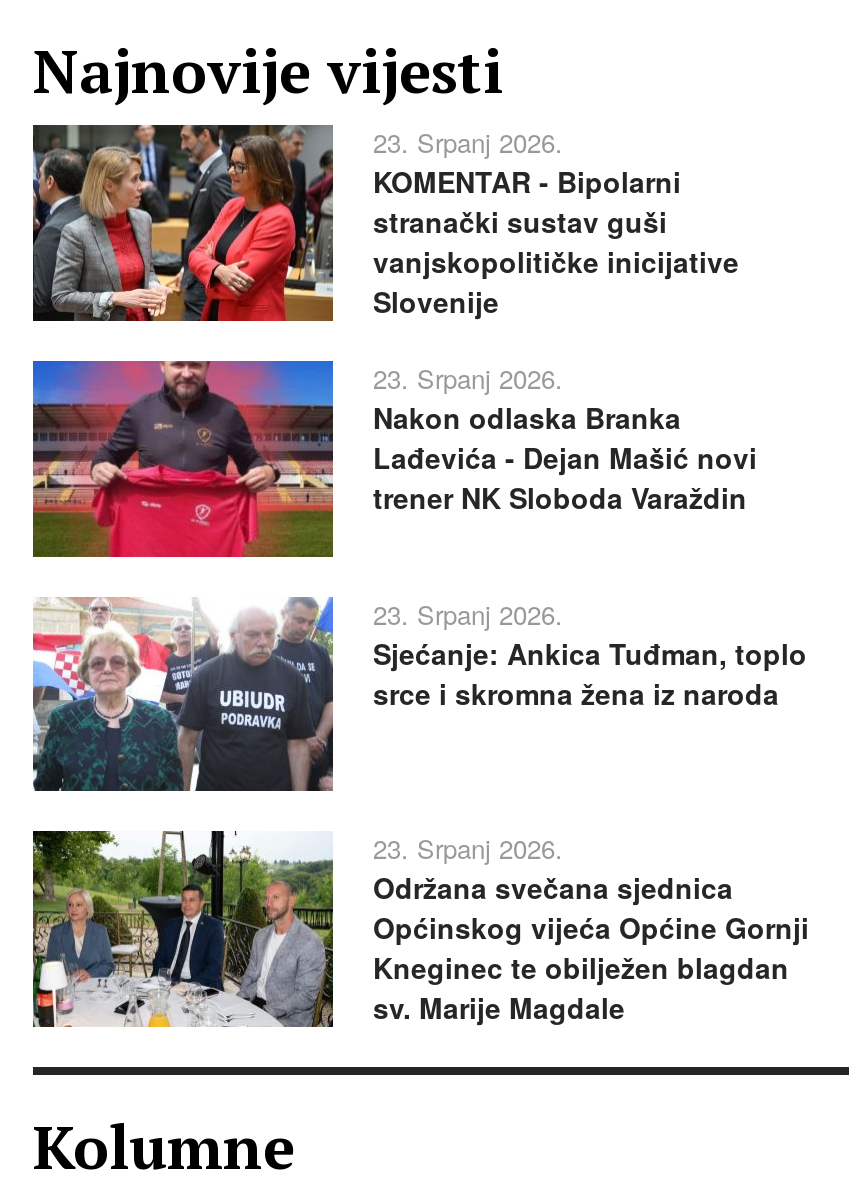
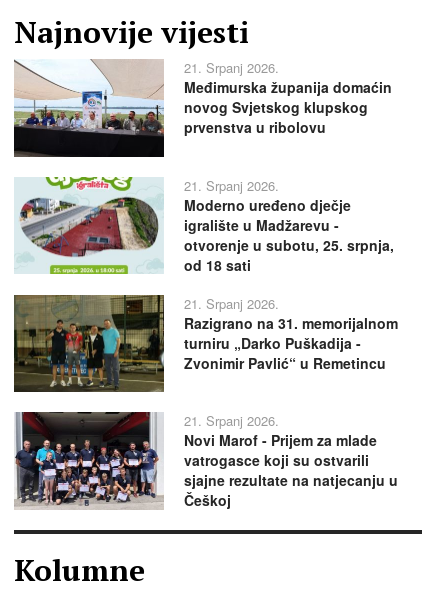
[31,123,739,323] [image] | 23. Srpanj 2026. | KOMENTAR - Bipolarni | stranački sustav guši | vanjskopolitičke inicijative | Slovenije -> [14,58,392,158] [image] | 21. Srpanj 2026. | Međimurska županija domaćin | novog Svjetskog klupskog | prvenstva u ribolovu
[31,359,757,559] [image] | 23. Srpanj 2026. | Nakon odlaska Branka | Lađevića - Dejan Mašić novi | trener NK Sloboda Varaždin -> [14,176,394,275] [image] | 21. Srpanj 2026. | Moderno uređeno dječje | igralište u Madžarevu - | otvorenje u subotu, 25. srpnja, | od 18 sati
[31,595,807,793] [image] | 23. Srpanj 2026. | Sjećanje: Ankica Tuđman, toplo | srce i skromna žena iz naroda -> [13,294,398,393] [image] | 21. Srpanj 2026. | Razigrano na 31. memorijalnom | turniru „Darko Puškadija - | Zvonimir Pavlić“ u Remetincu
[31,830,809,1029] [image] | 23. Srpanj 2026. | Održana svečana sjednica | Općinskog vijeća Općine Gornji | Kneginec te obilježen blagdan | sv. Marije Magdale -> [14,411,398,510] [image] | 21. Srpanj 2026. | Novi Marof - Prijem za mlade | vatrogasce koji su ostvarili | sjajne rezultate na natjecanju u | Češkoj

